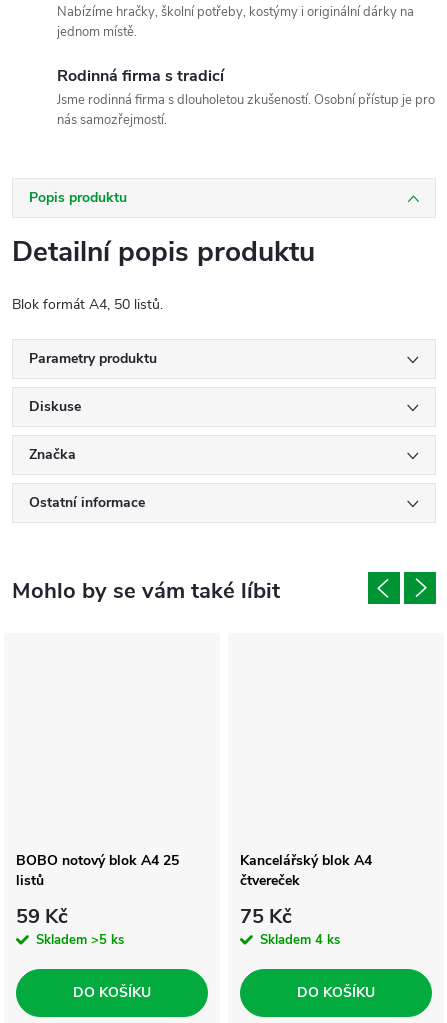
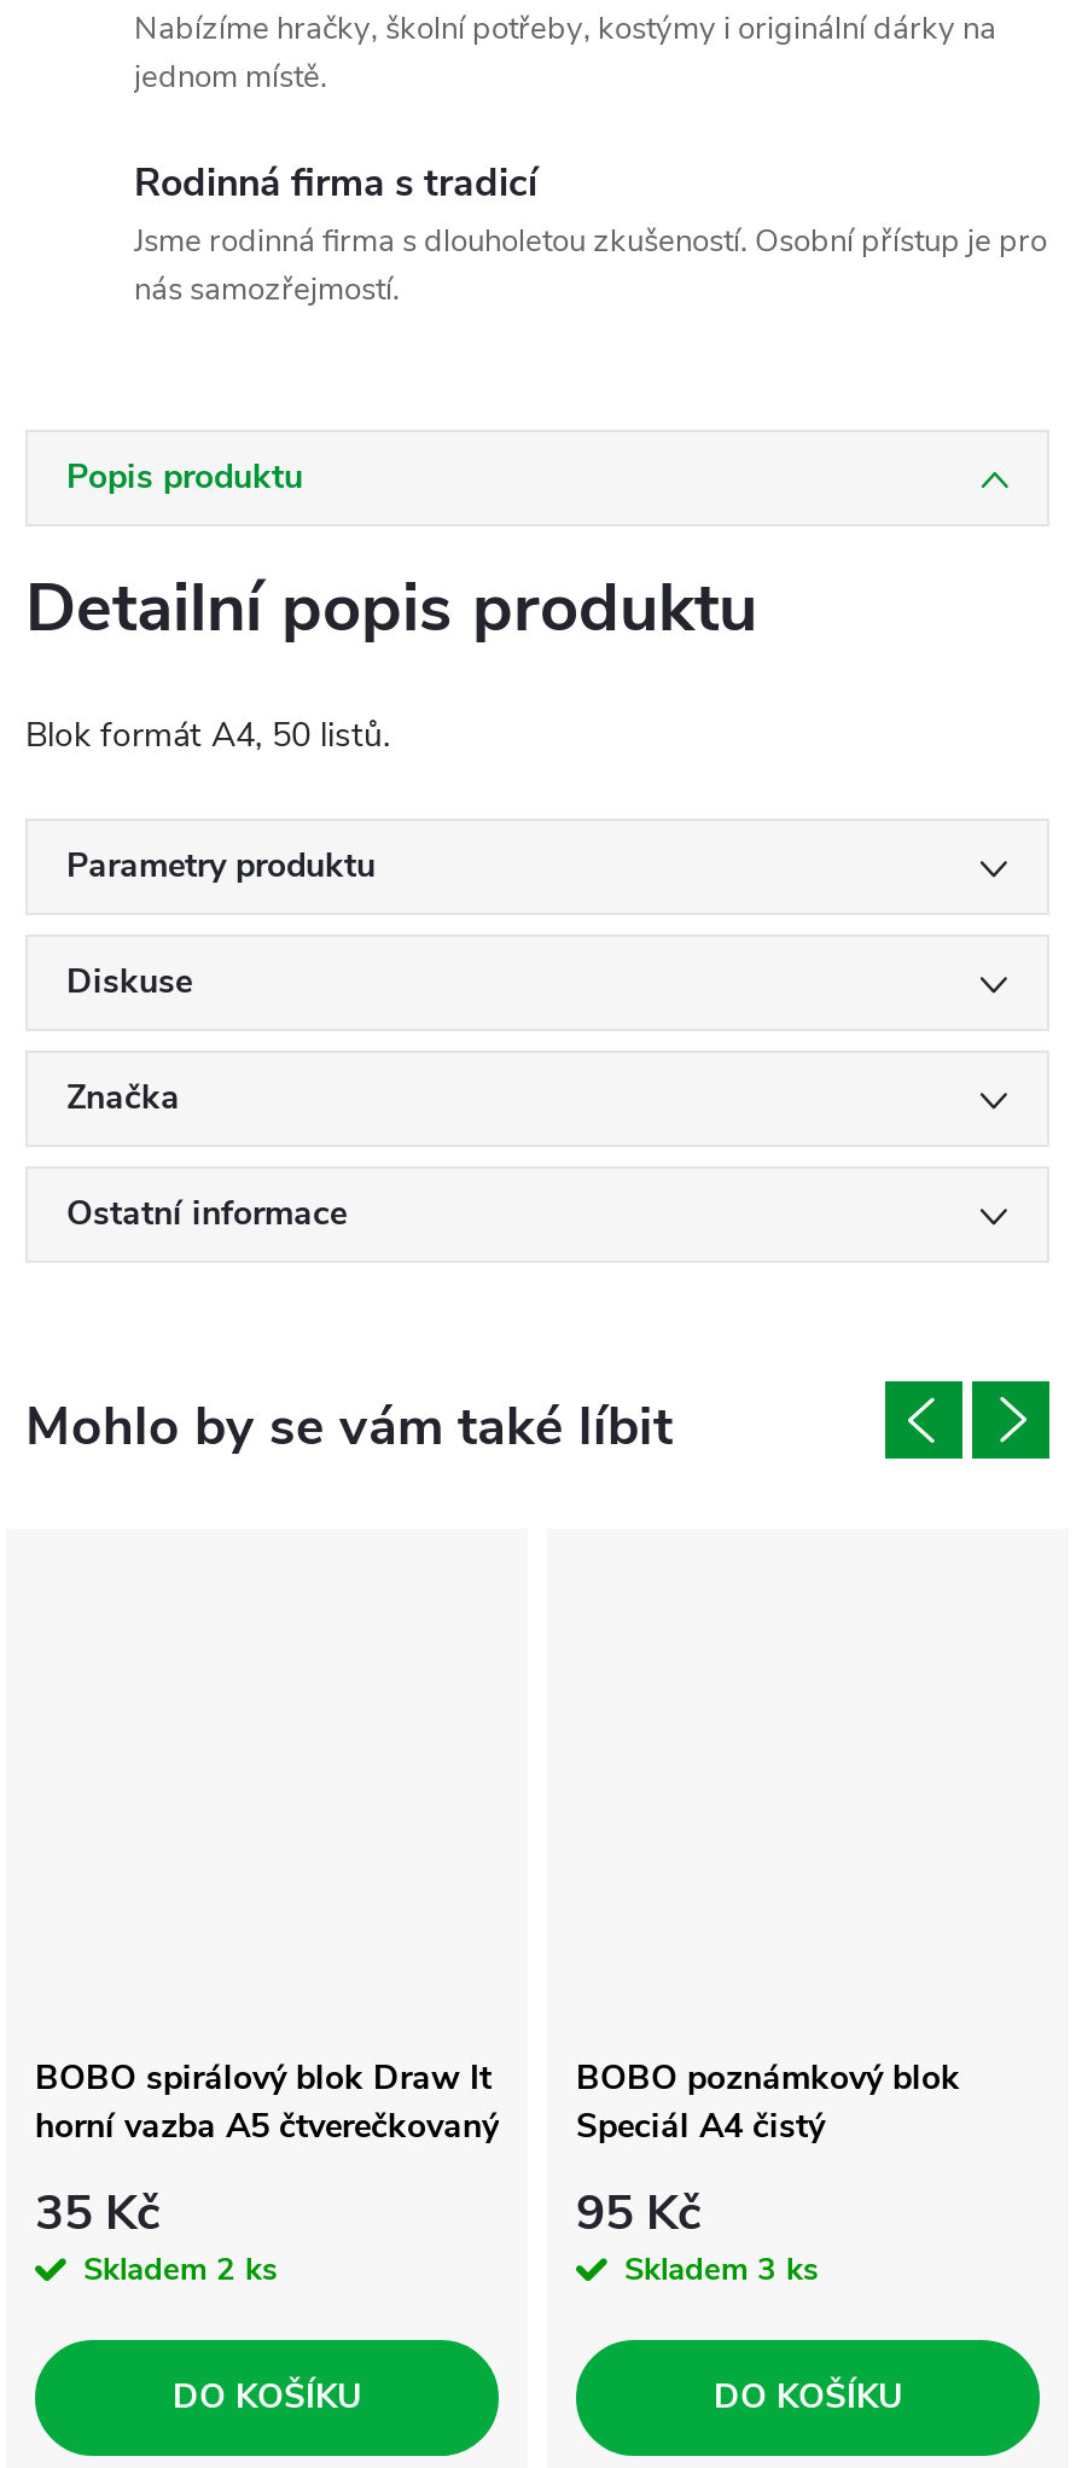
[16,851,179,890] BOBO notový blok A4 25 | listů -> [35,2056,499,2150] BOBO spirálový blok Draw It | horní vazba A5 čtverečkovaný
[240,851,372,890] Kancelářský blok A4 | čtvereček -> [576,2056,960,2150] BOBO poznámkový blok | Speciál A4 čistý
[16,903,124,949] 59 Kč | Skladem >5 ks -> [35,2181,277,2291] 35 Kč | Skladem 2 ks
[240,903,340,949] 75 Kč | Skladem 4 ks -> [576,2181,818,2291] 95 Kč | Skladem 3 ks

